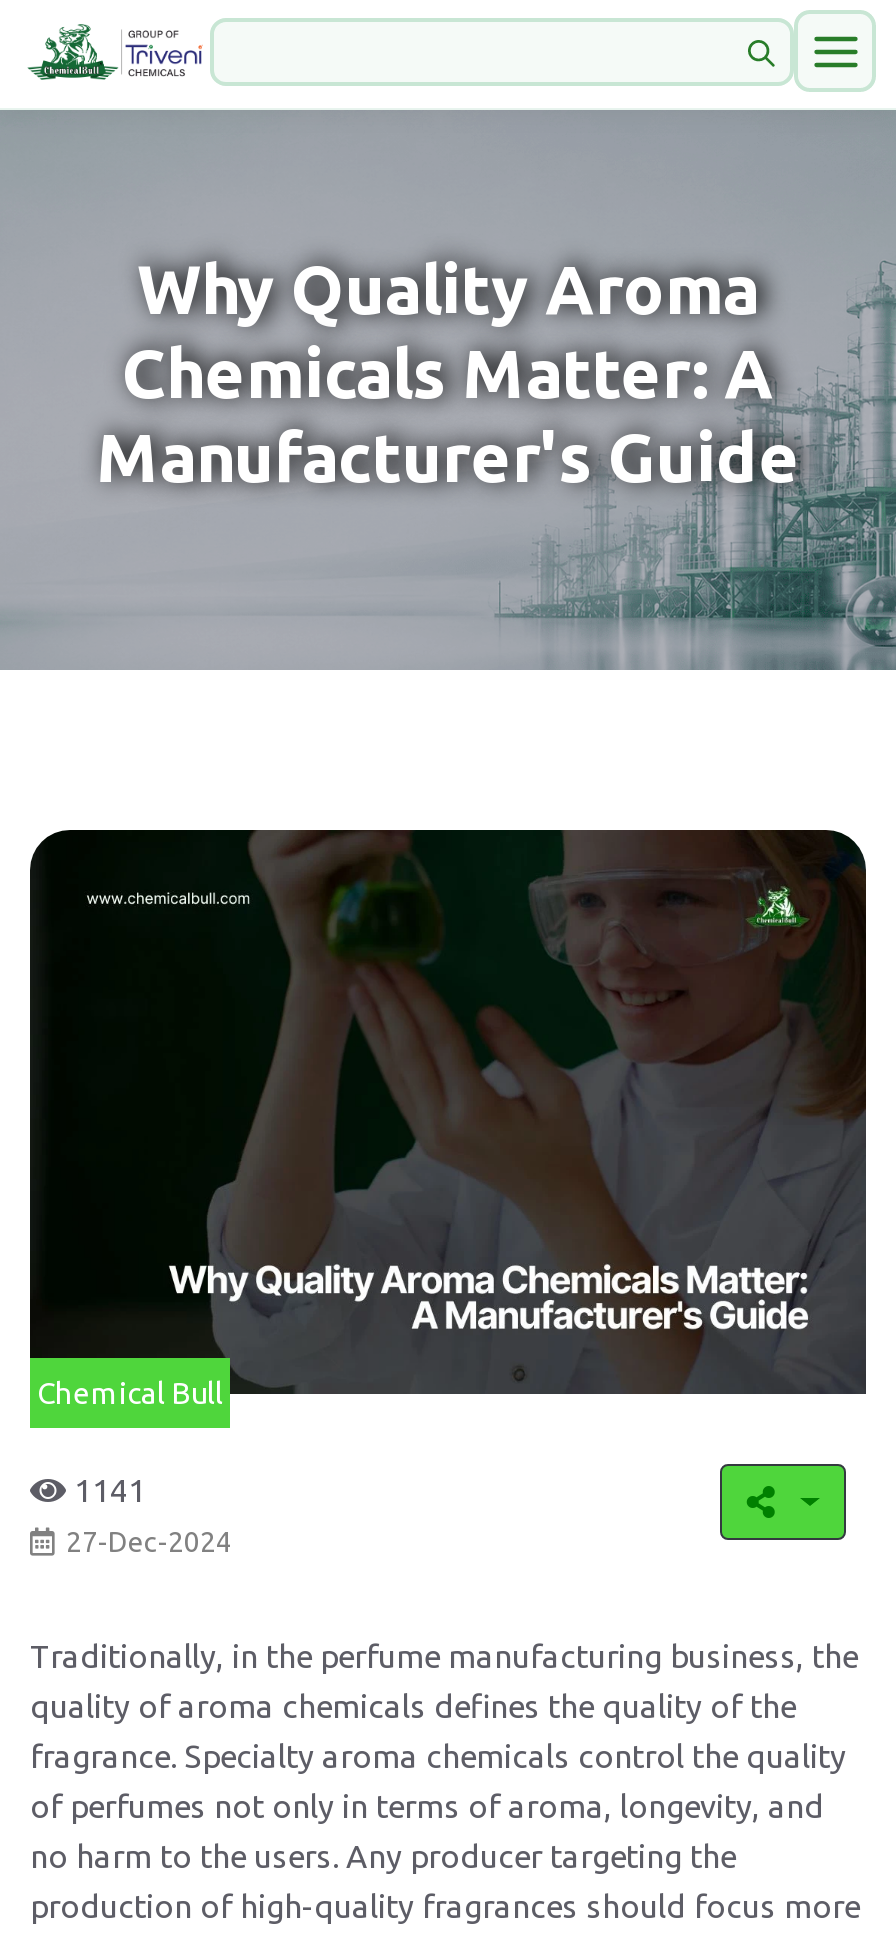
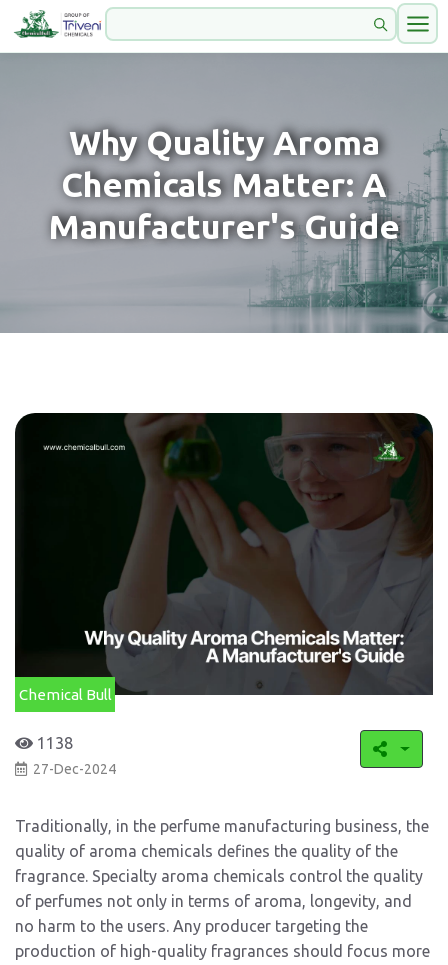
[66,1473,146,1509] 1141 -> [33,734,73,752] 1138

